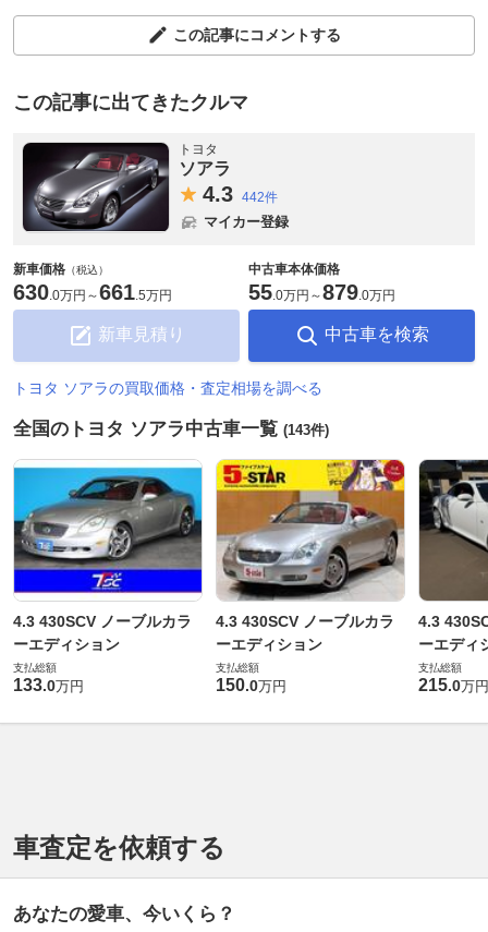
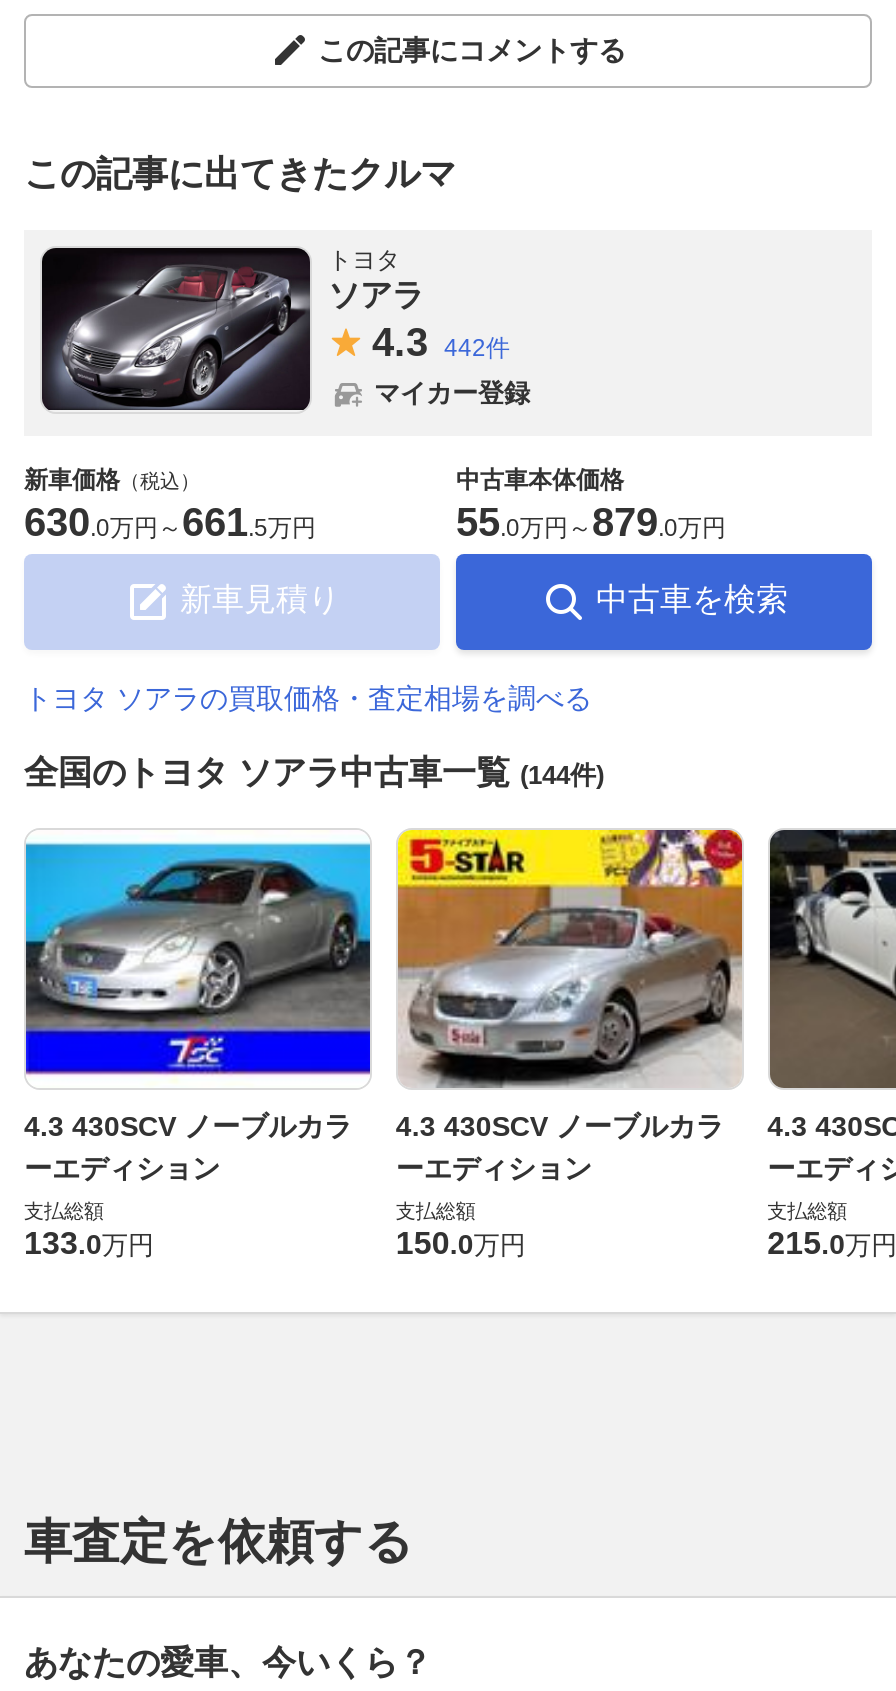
[13,418,329,439] 全国のトヨタ ソアラ中古車一覧(143件) -> [24,754,604,792] 全国のトヨタ ソアラ中古車一覧(144件)

